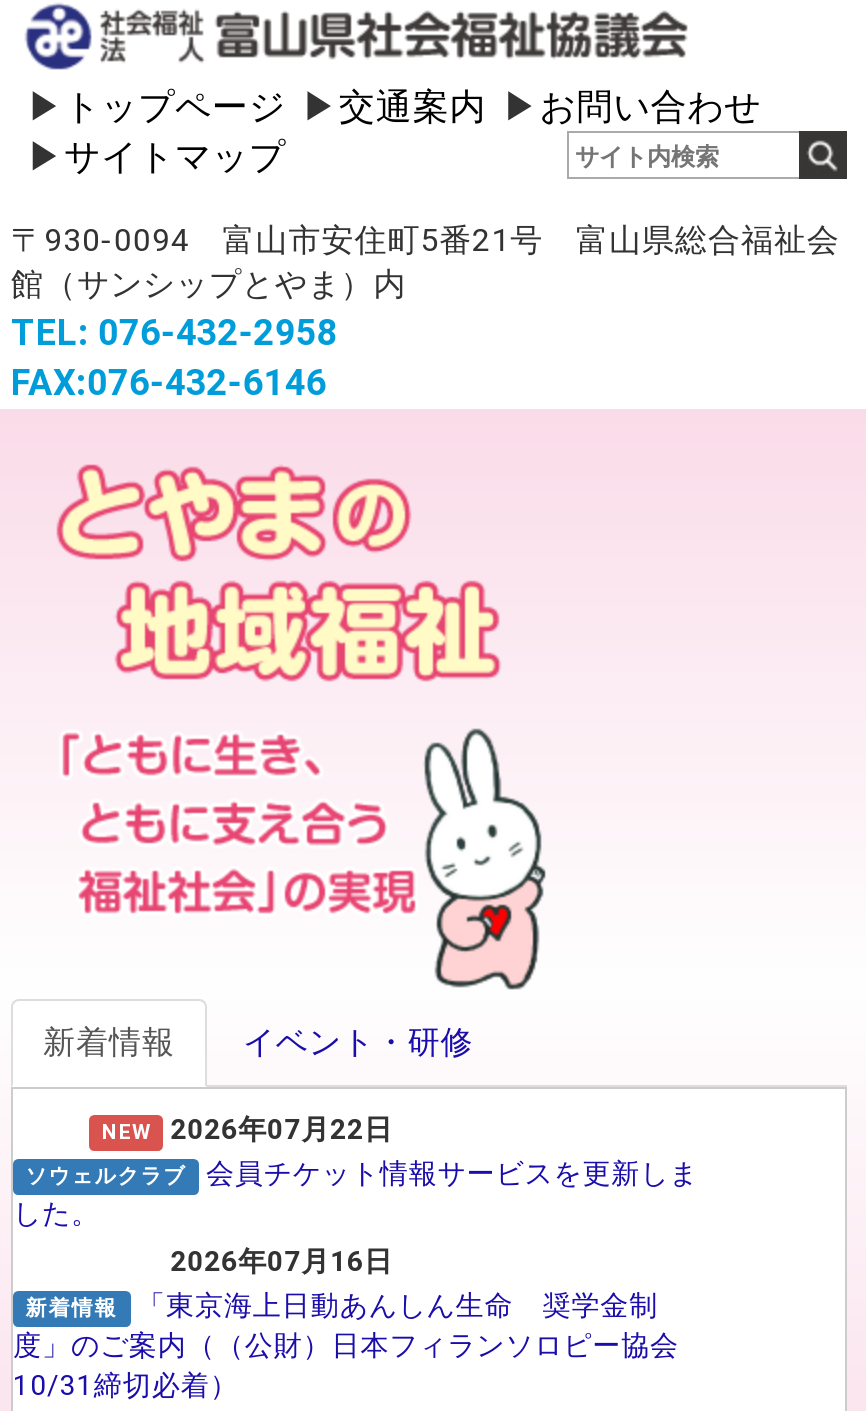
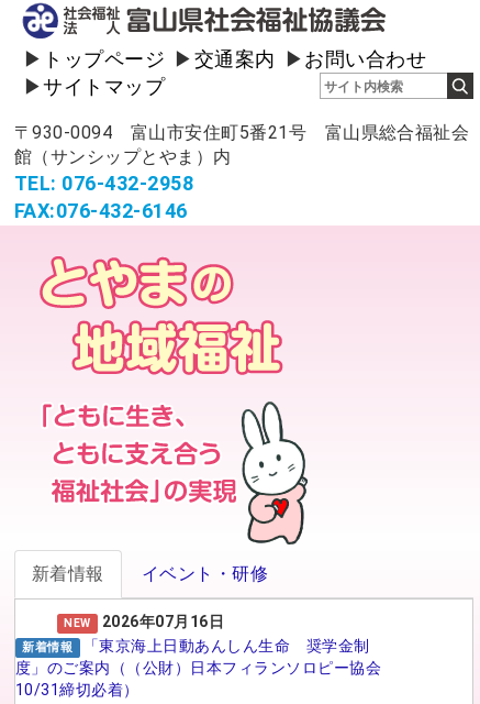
[13,1113,698,1277] NEW 2026年07月22日 | ソウェルクラブ | 会員チケット情報サービスを更新しま | した。 | 2026年07月16日 -> [64,613,224,630] NEW 2026年07月16日

